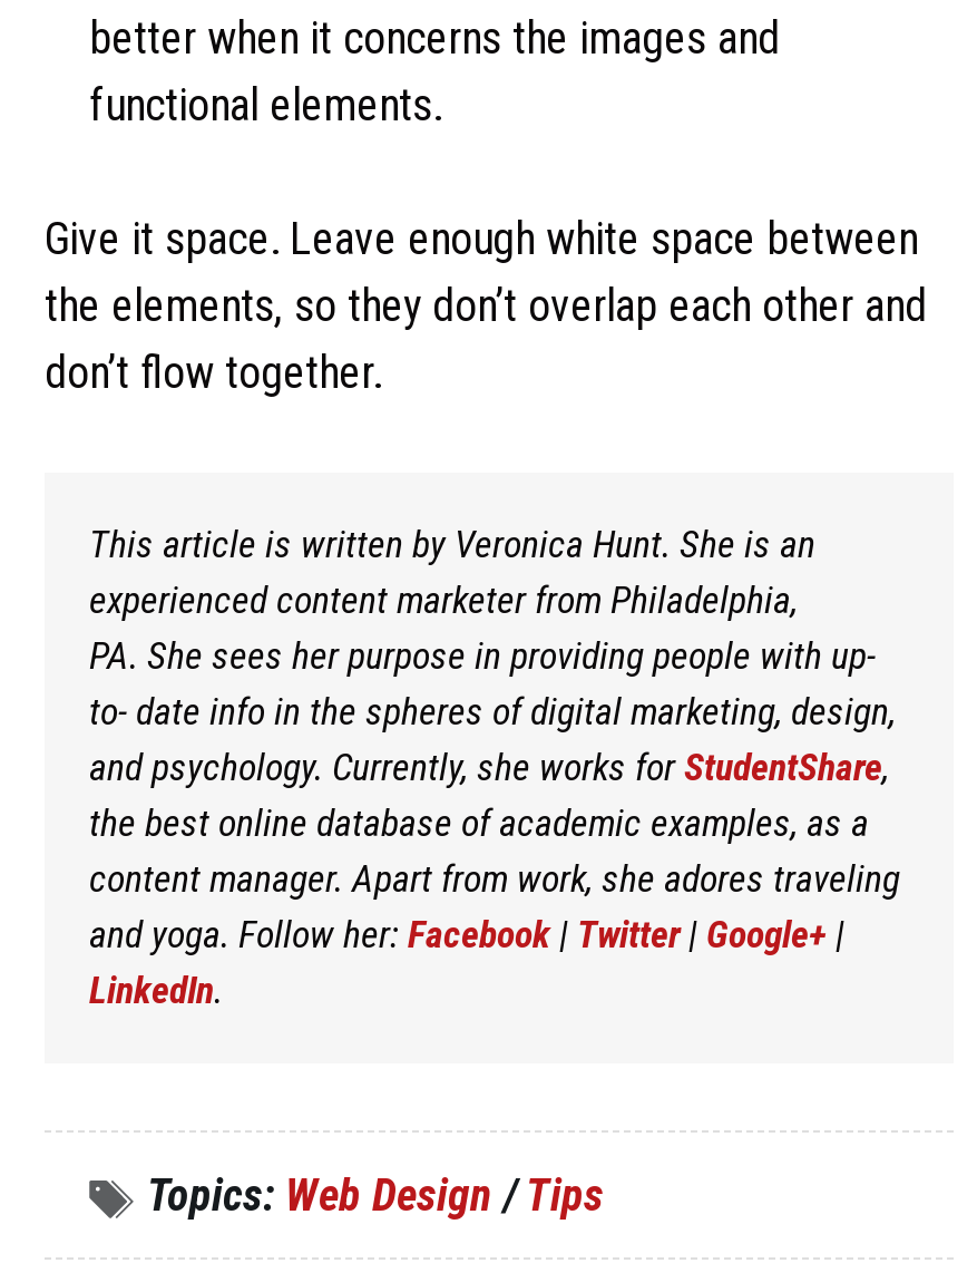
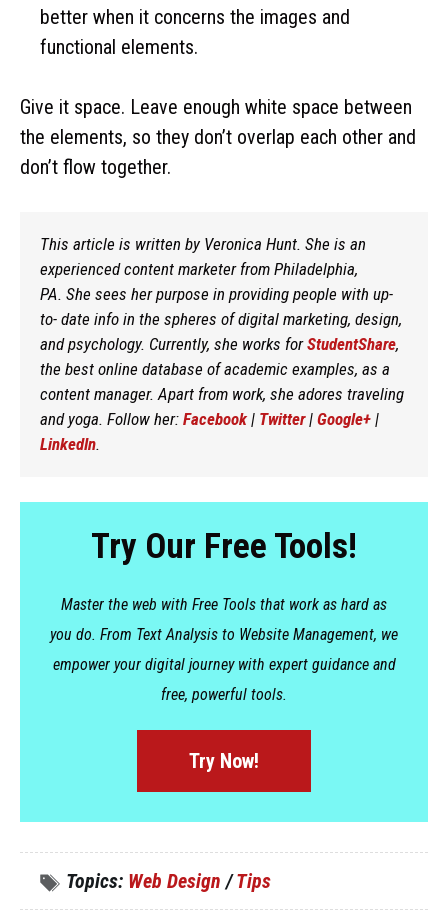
none -> [19,501,429,823] [image] | Try Our Free Tools! | Master the web with Free Tools that work as hard as | you do. From Text Analysis to Website Management, we | empower your digital journey with expert guidance and | free, powerful tools. | Try Now!

